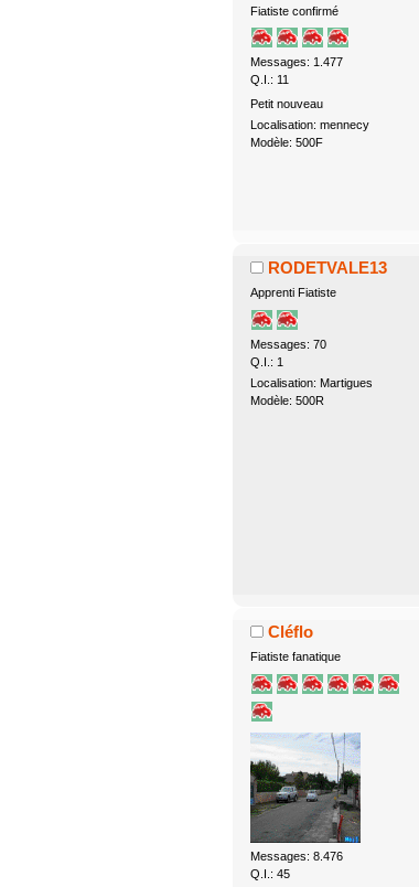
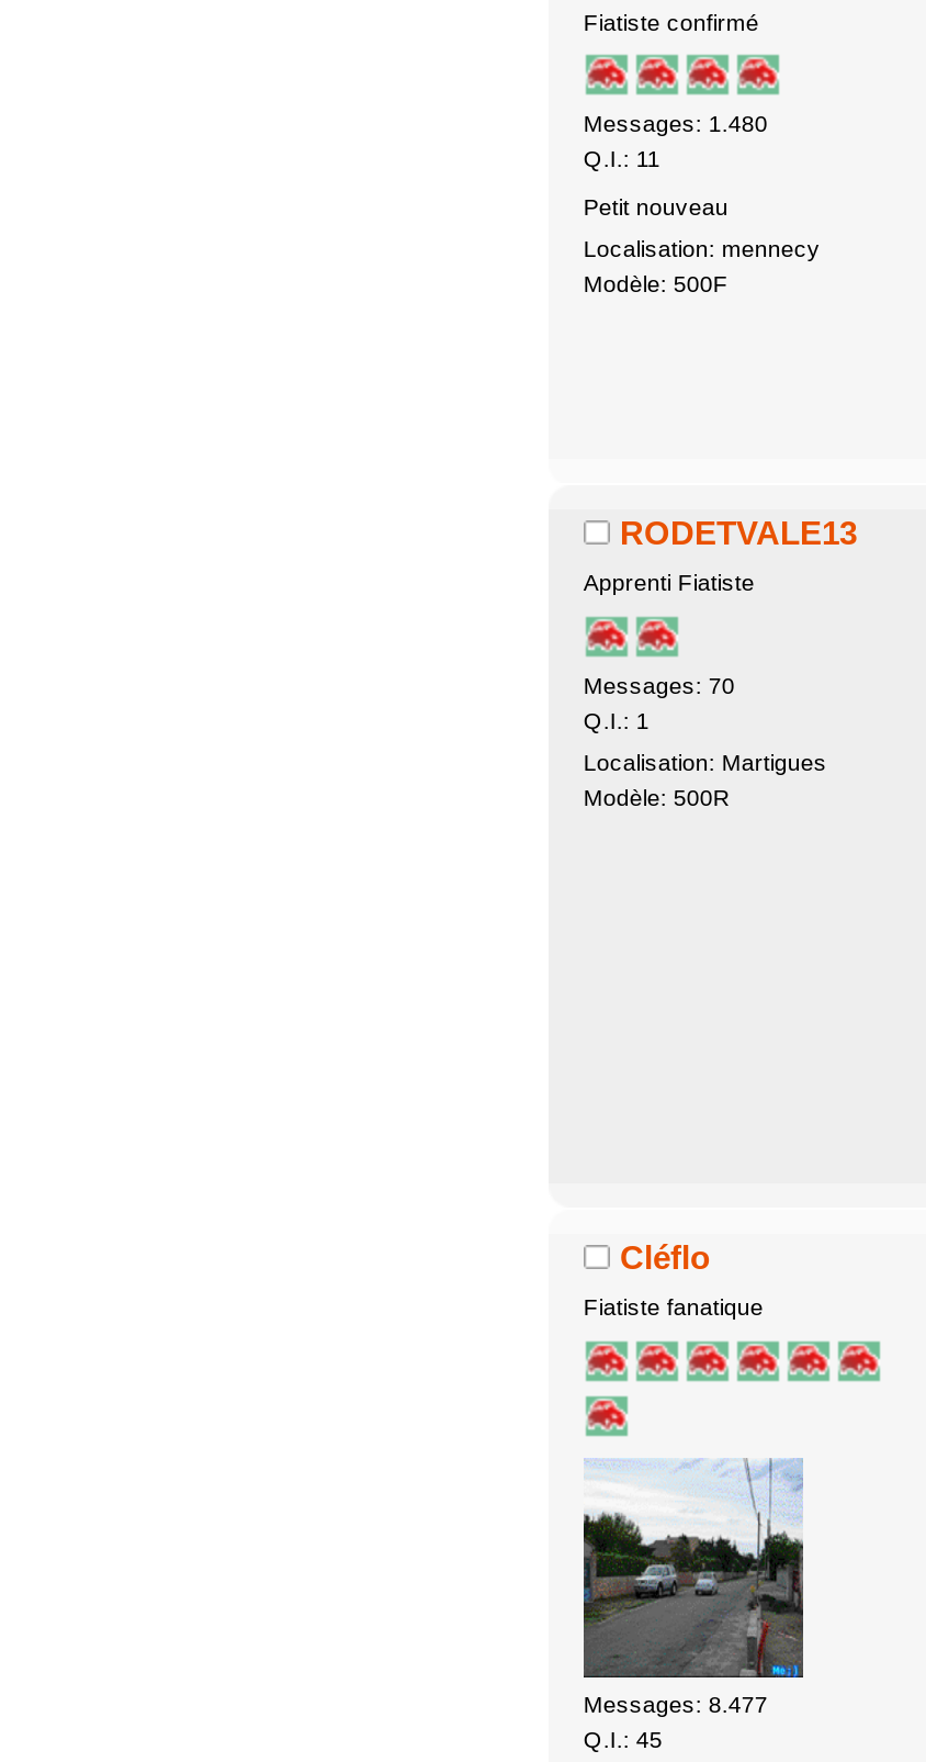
[250,56,343,69] Messages: 1.477 -> [583,111,768,137] Messages: 1.480
[250,849,343,863] Messages: 8.476 -> [583,1691,768,1717] Messages: 8.477

